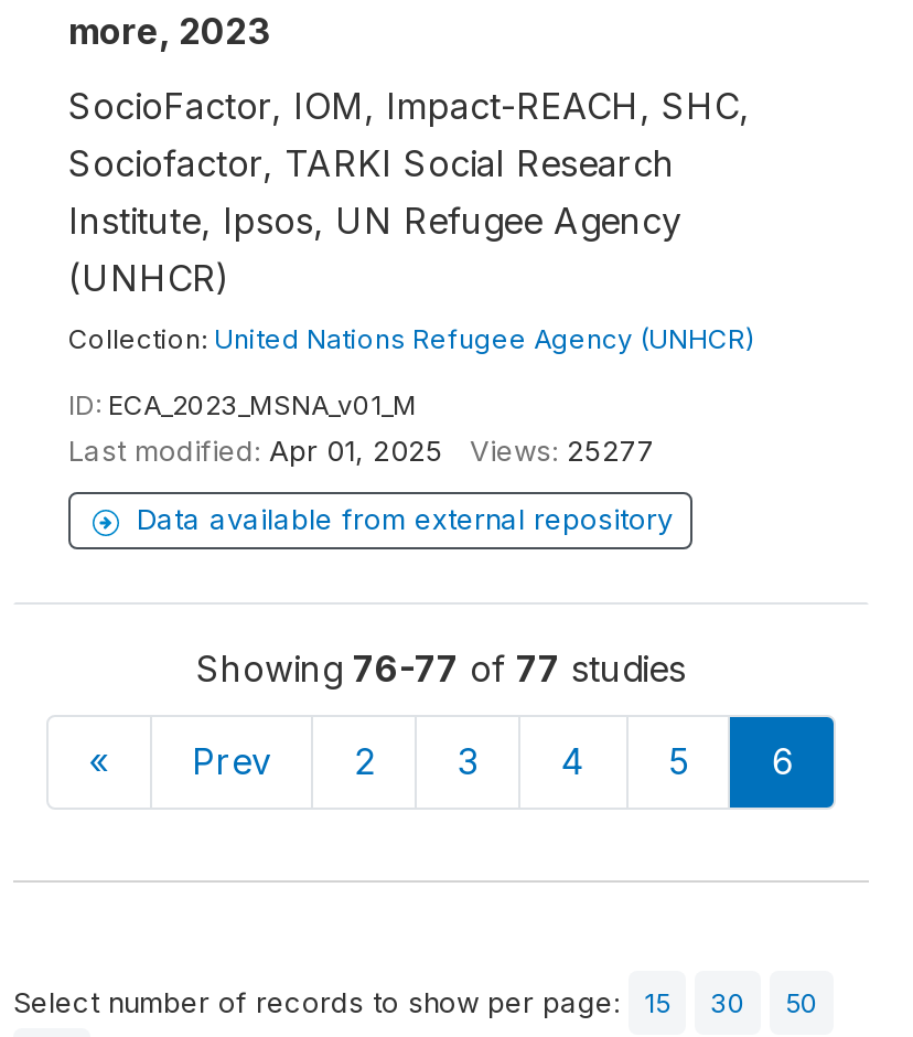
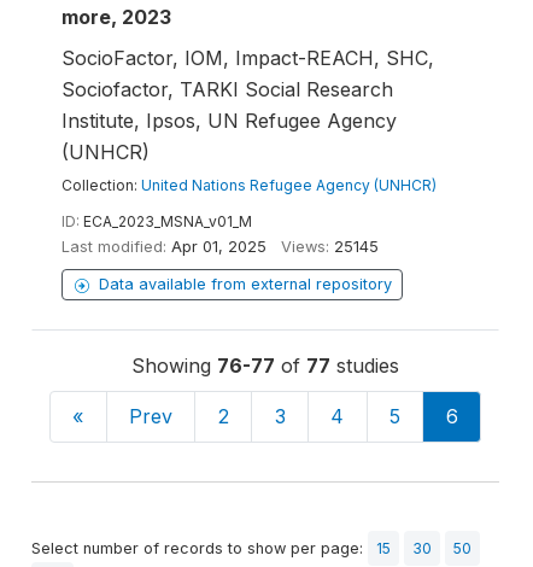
[68,435,655,468] Last modified: Apr 01, 2025 Views: 25277 -> [61,238,379,256] Last modified: Apr 01, 2025 Views: 25145

